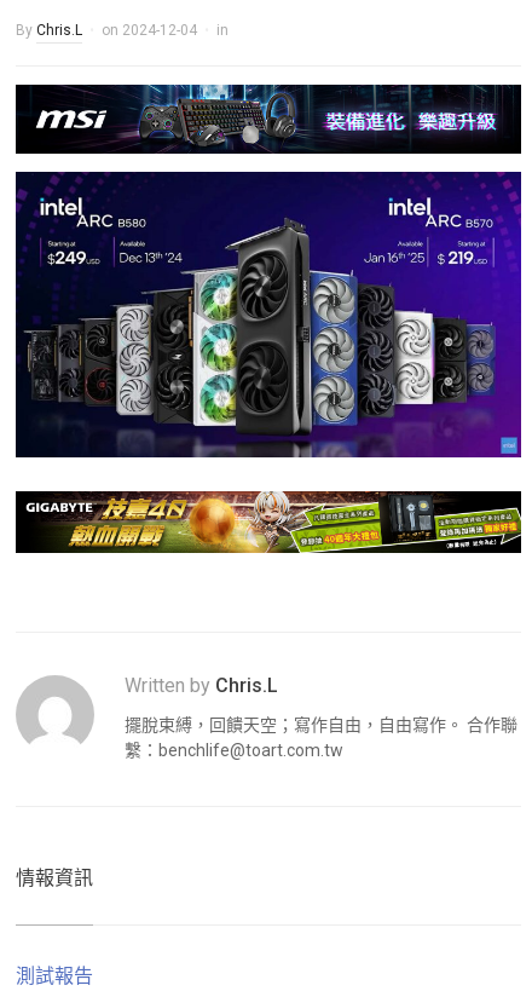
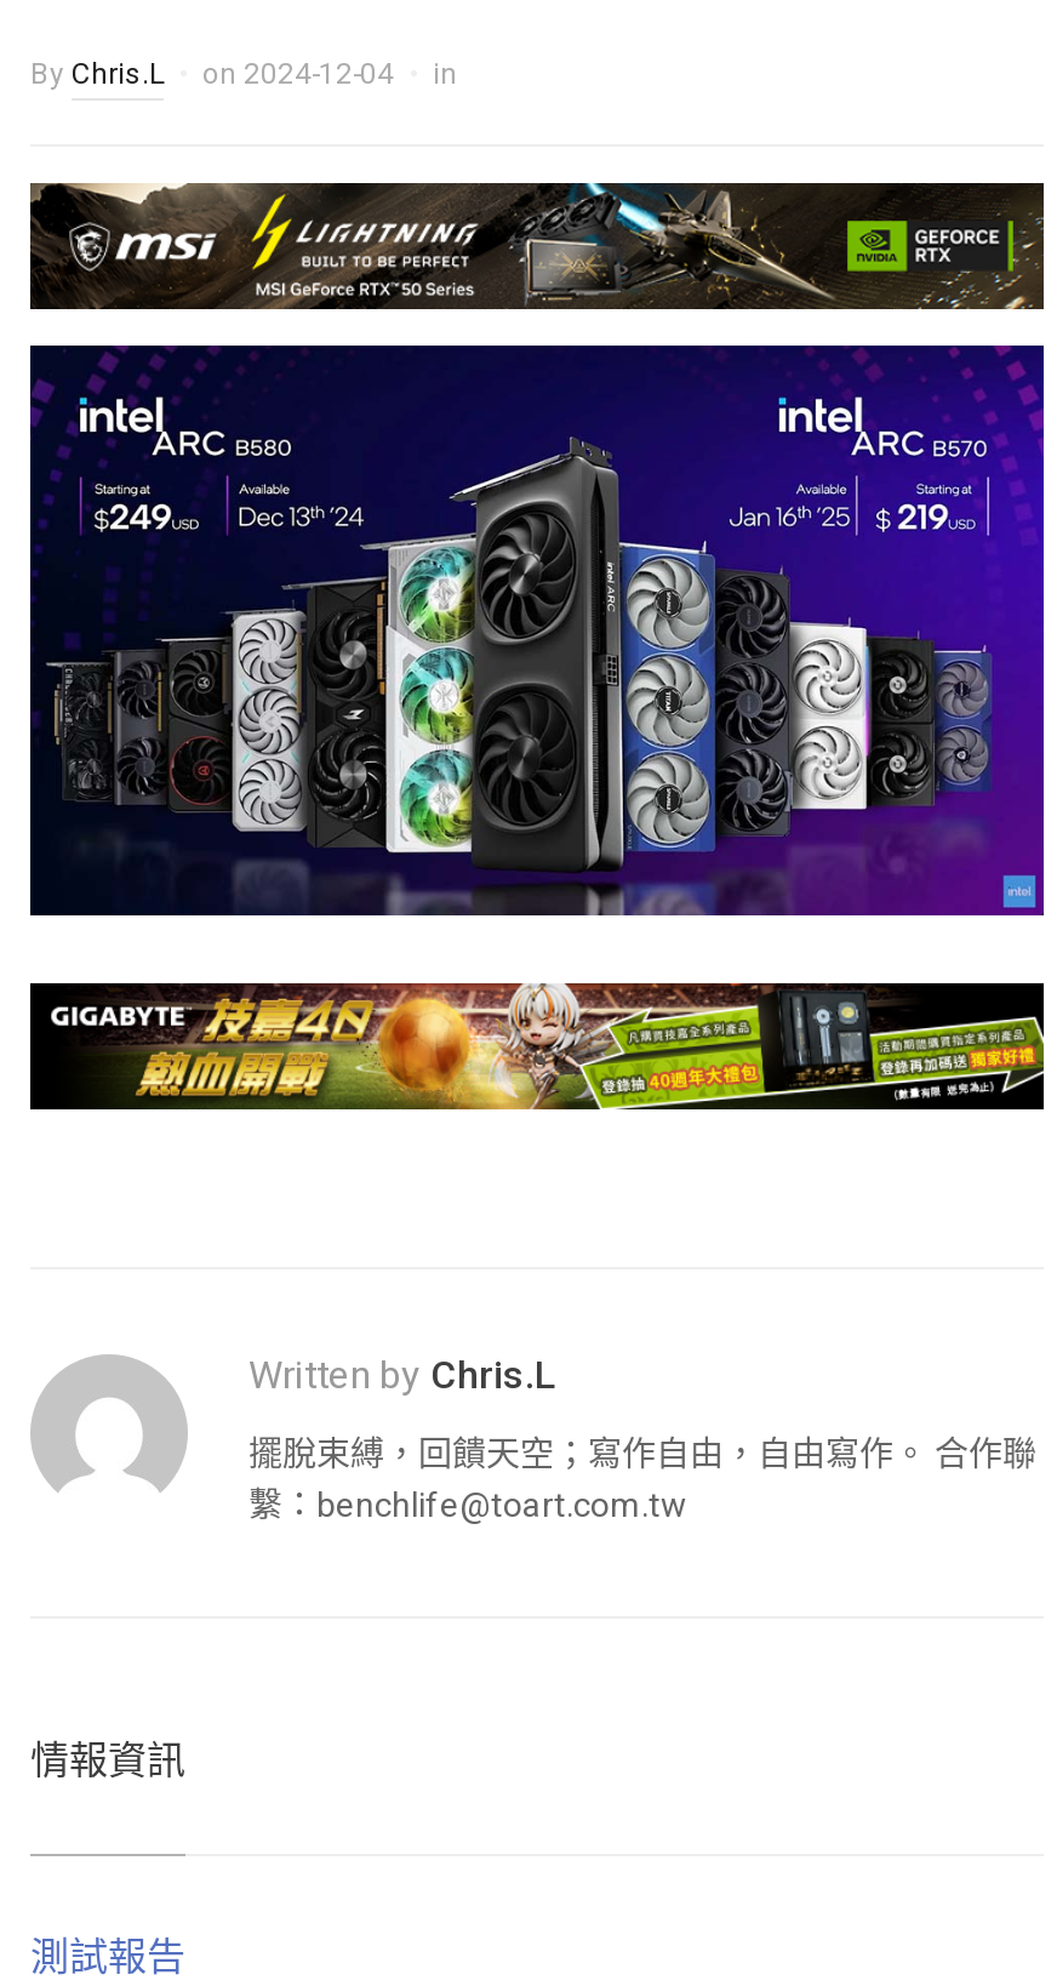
[15,83,521,155] [image] -> [28,181,1044,312] [image]

